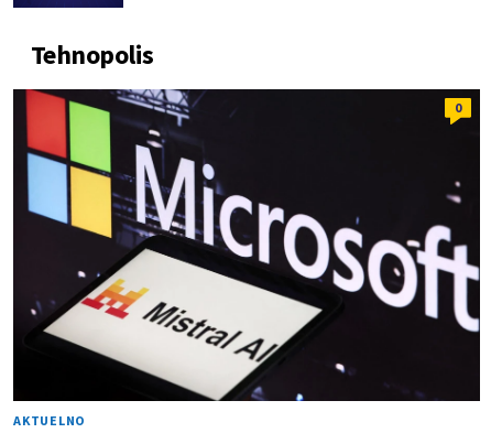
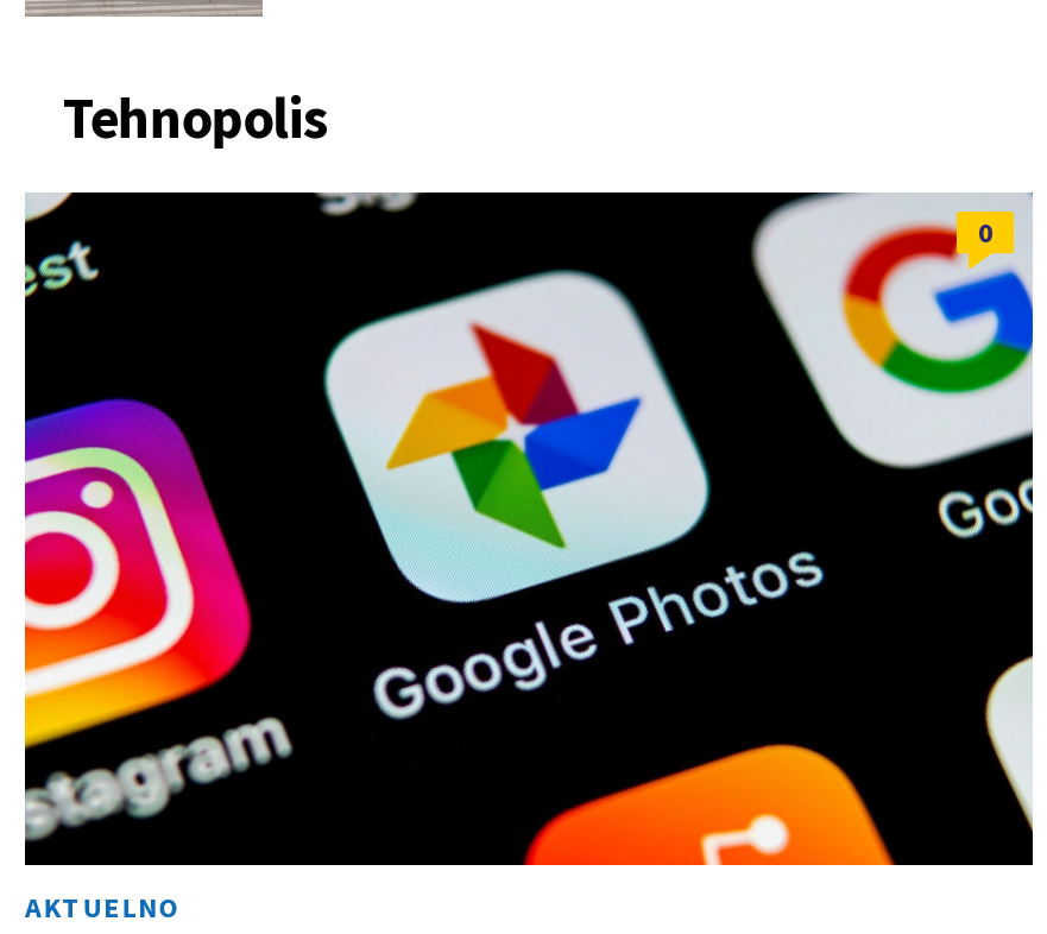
[12,88,481,402] [image] -> [23,190,1035,867] [image]

